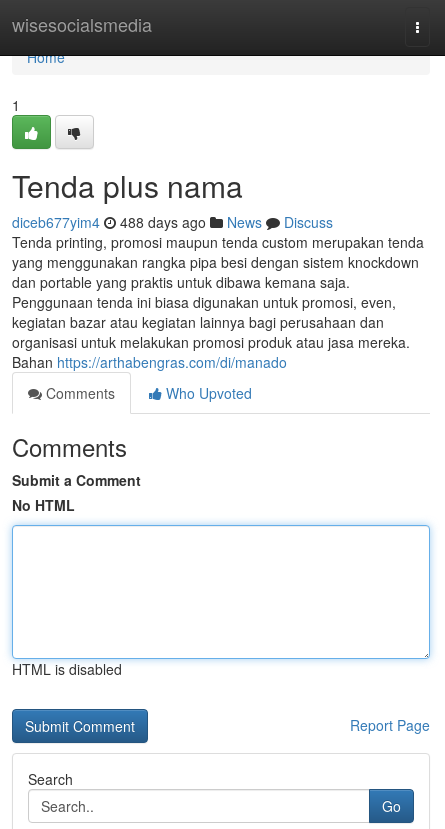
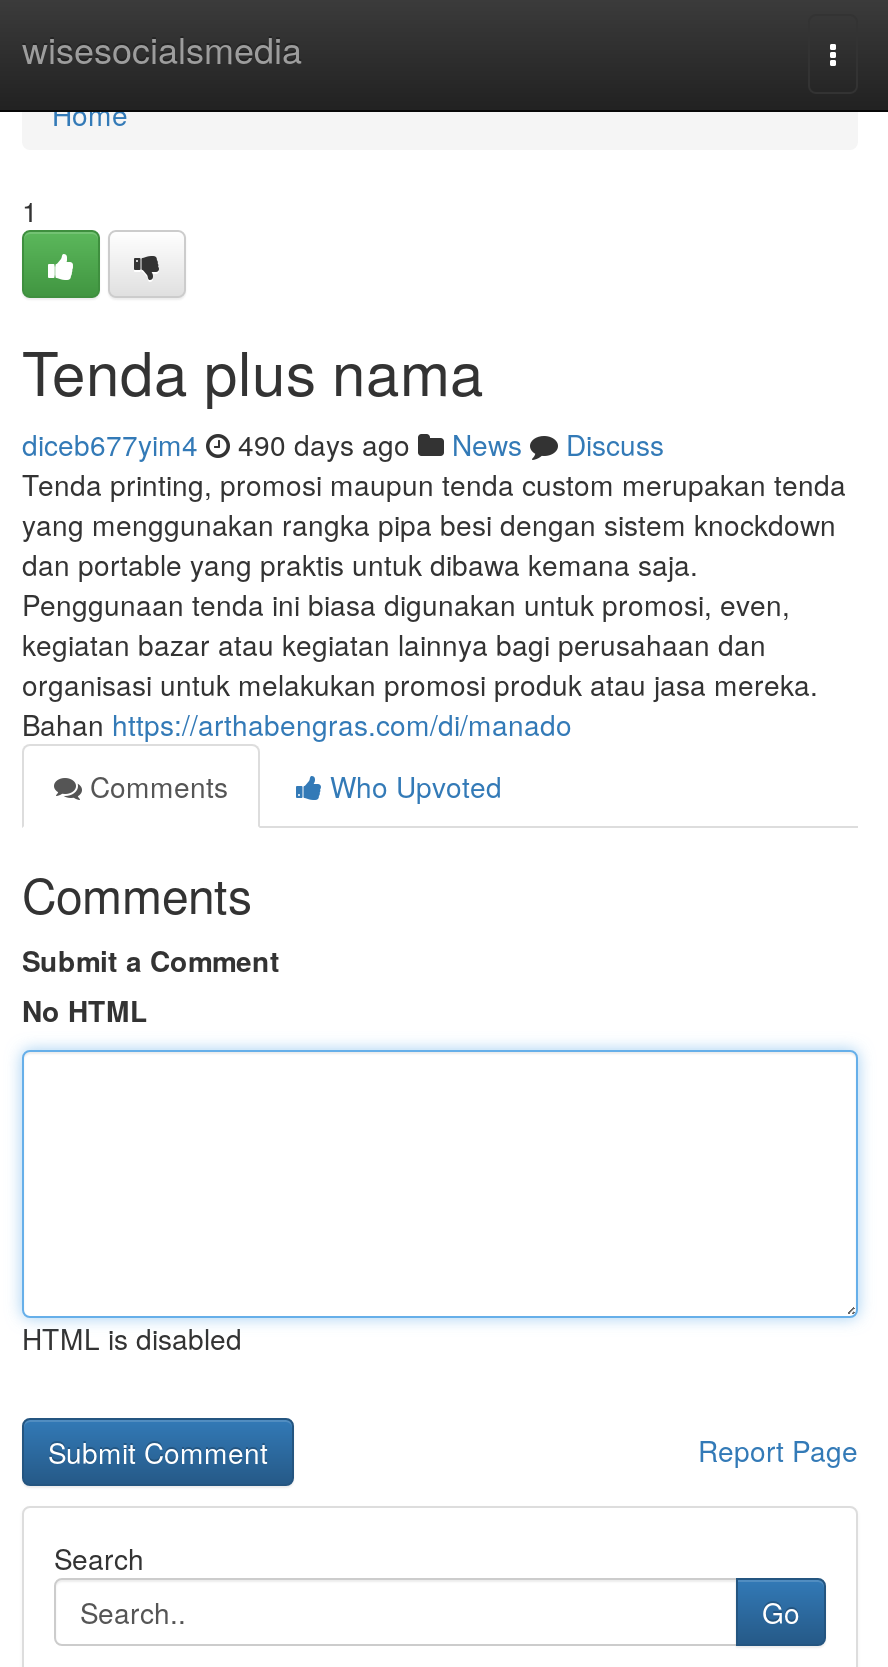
[12,212,333,232] diceb677yim4 488 days ago News Discuss -> [22,424,664,464] diceb677yim4 490 days ago News Discuss

